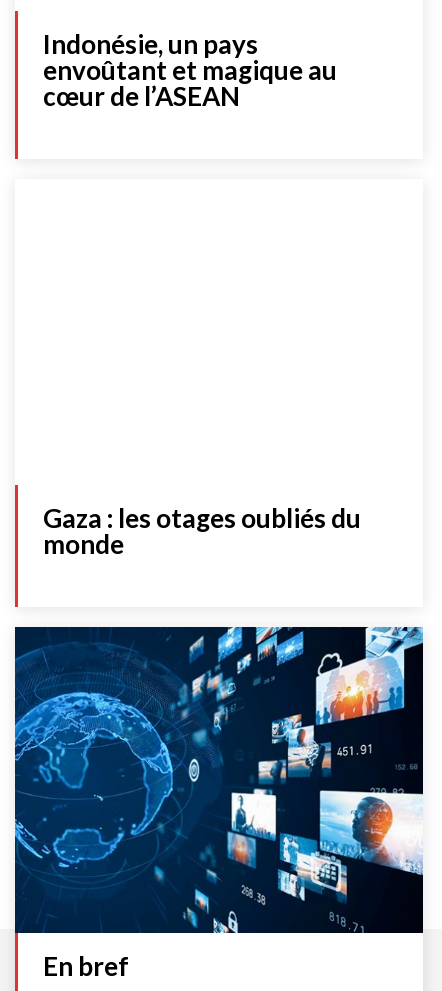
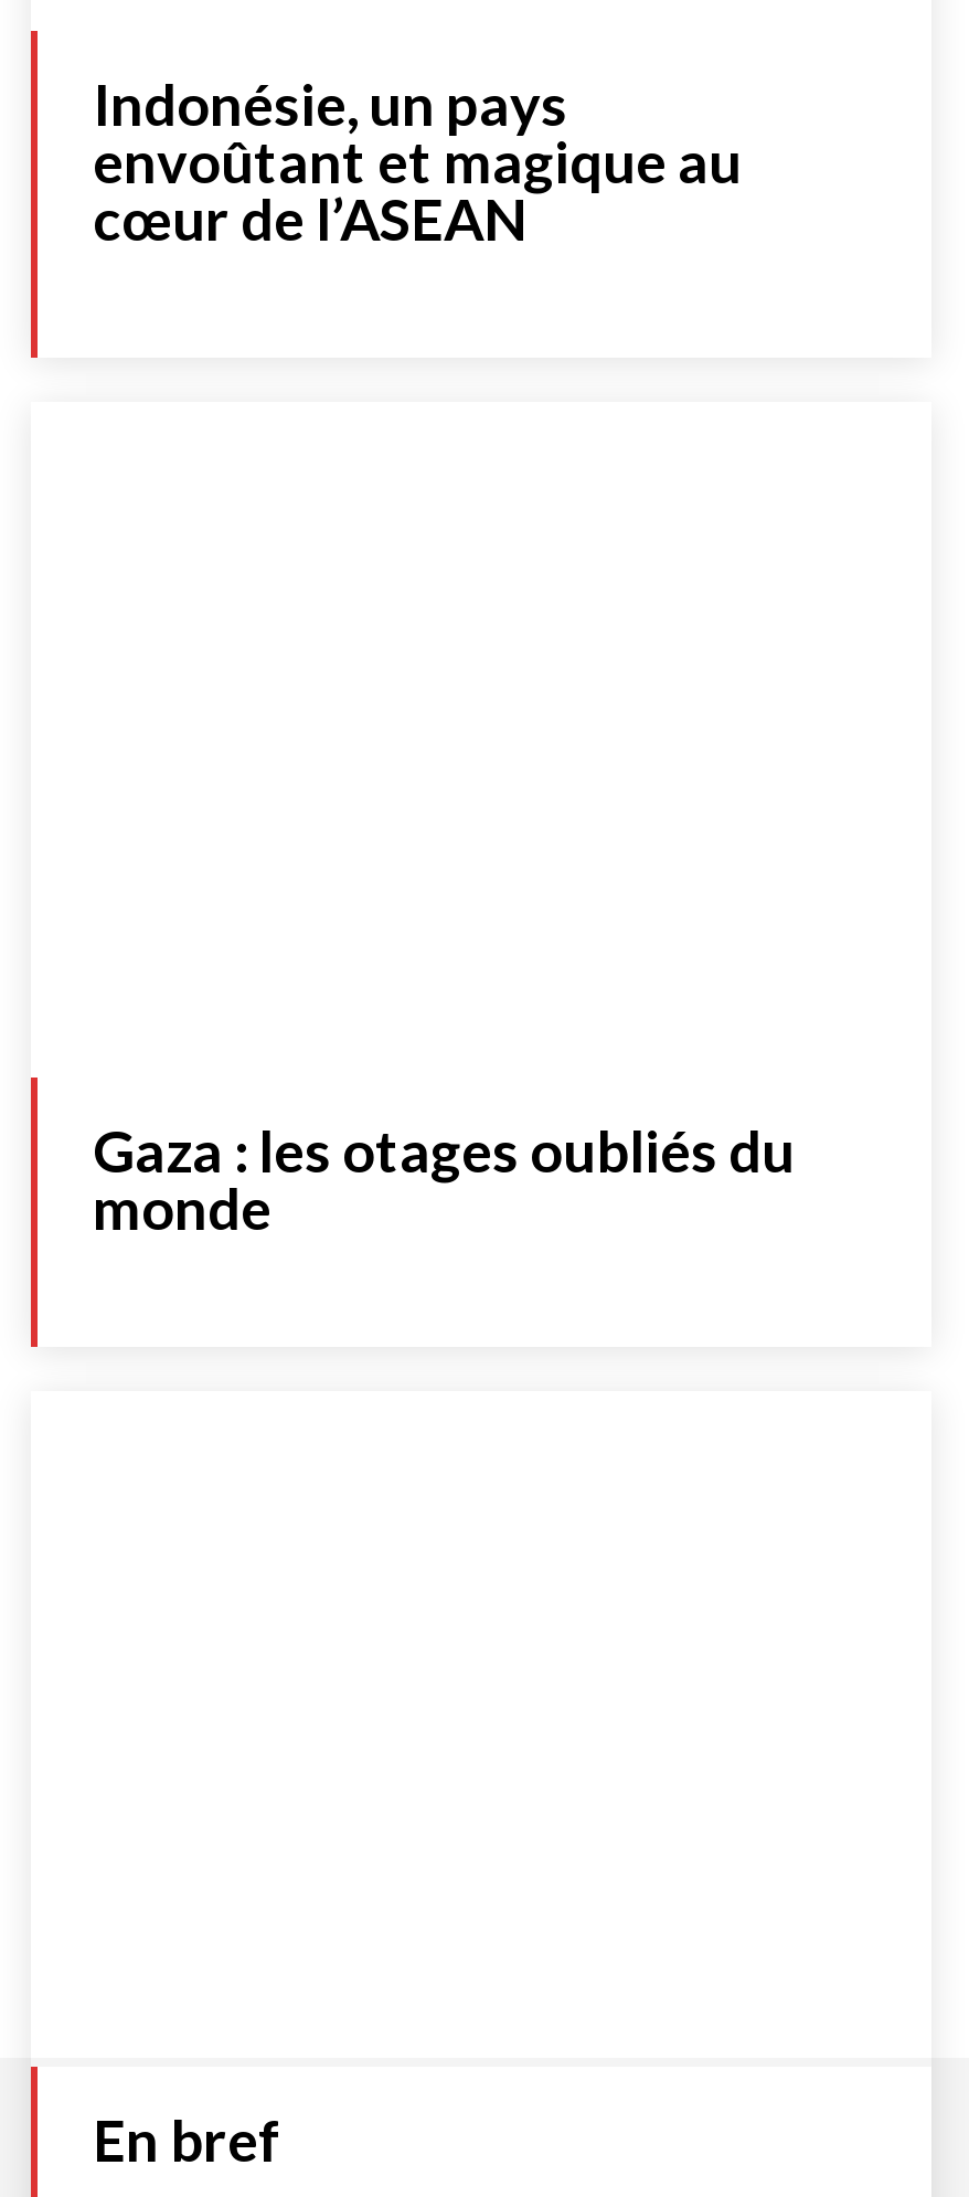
[14,626,424,934] [image] -> none

